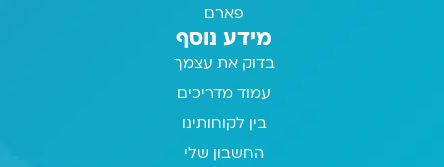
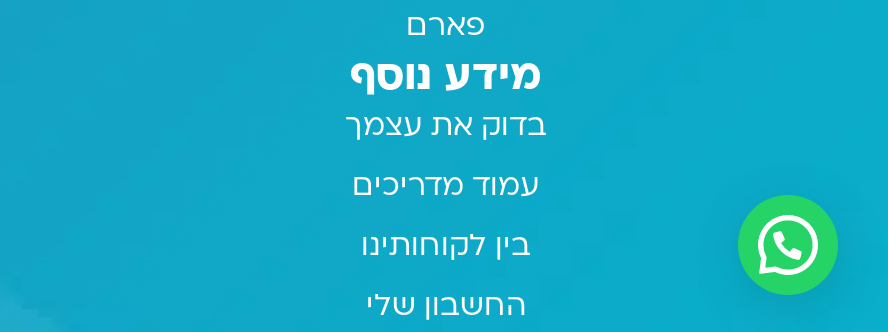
none -> [736,194,840,298] [image]

